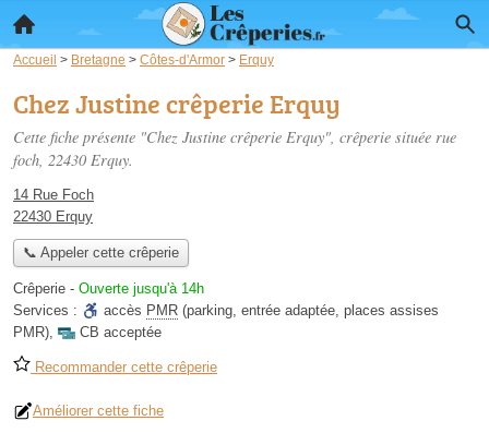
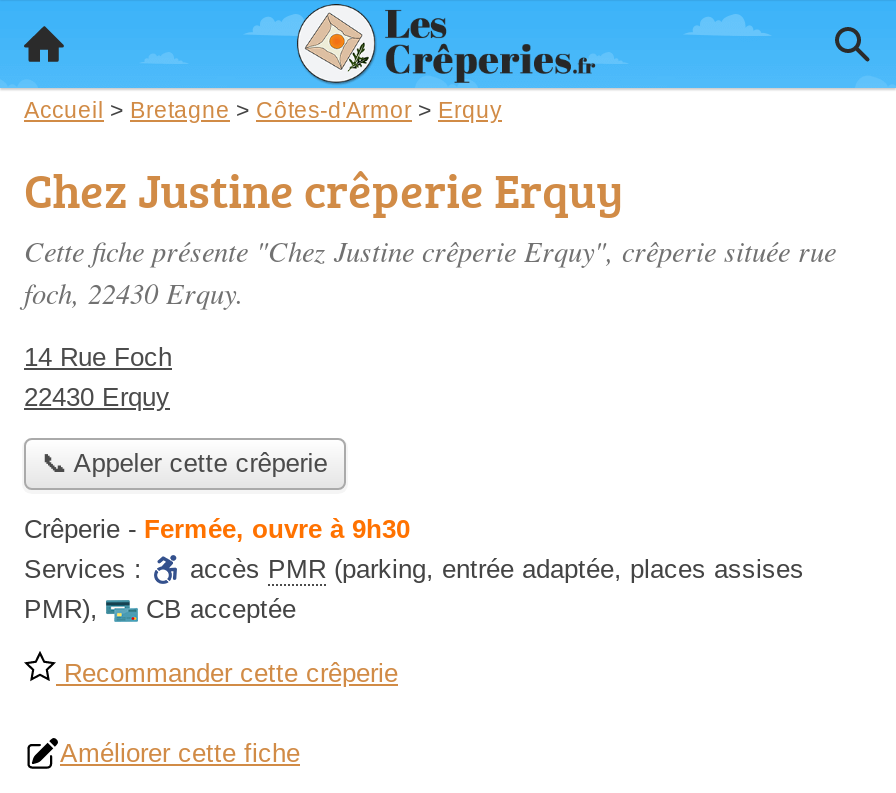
[13,281,204,297] Crêperie - Ouverte jusqu'à 14h -> [24,515,410,545] Crêperie - Fermée, ouvre à 9h30

